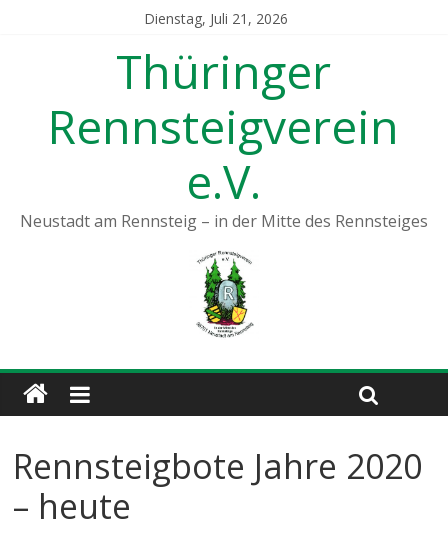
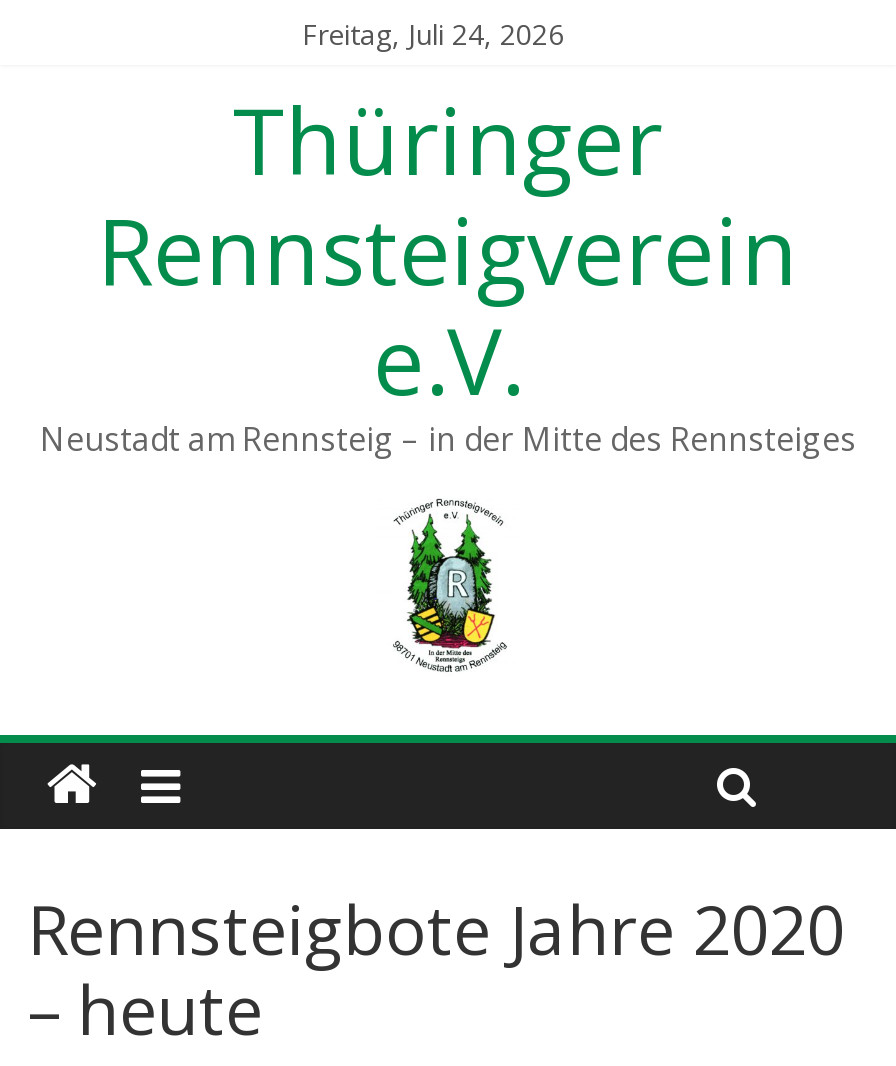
[144,9,288,28] Dienstag, Juli 21, 2026 -> [302,15,564,53] Freitag, Juli 24, 2026

